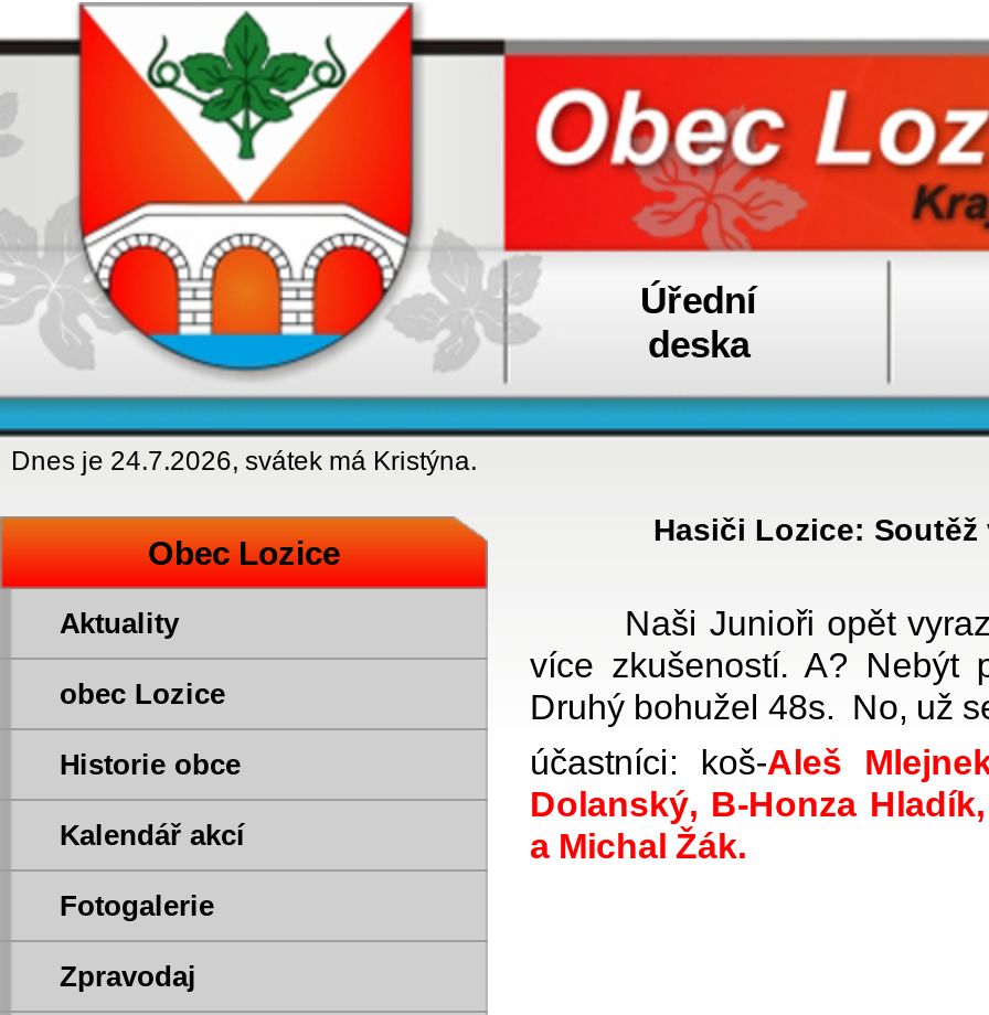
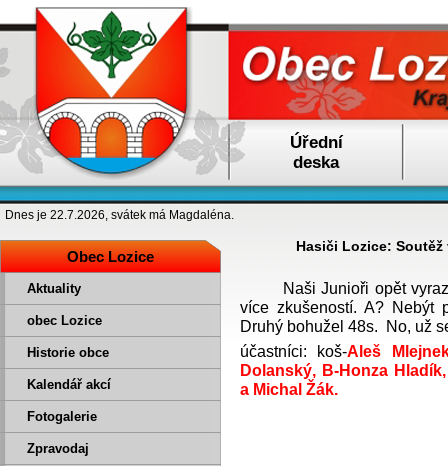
[11,446,477,477] Dnes je 24.7.2026, svátek má Kristýna. -> [5,208,234,222] Dnes je 22.7.2026, svátek má Magdaléna.

